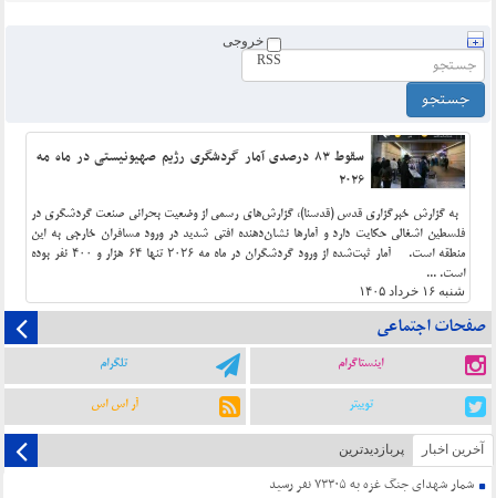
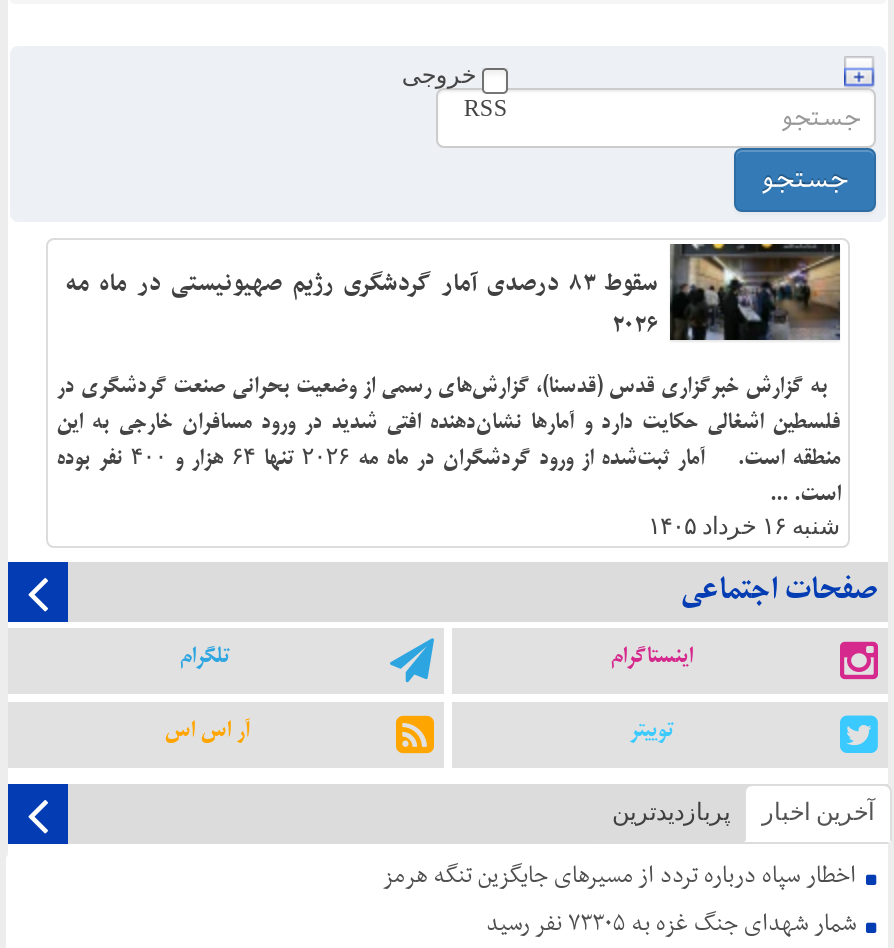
none -> [382,856,856,896] اخطار سپاه درباره تردد از مسیرهای جایگزین تنگه هرمز

